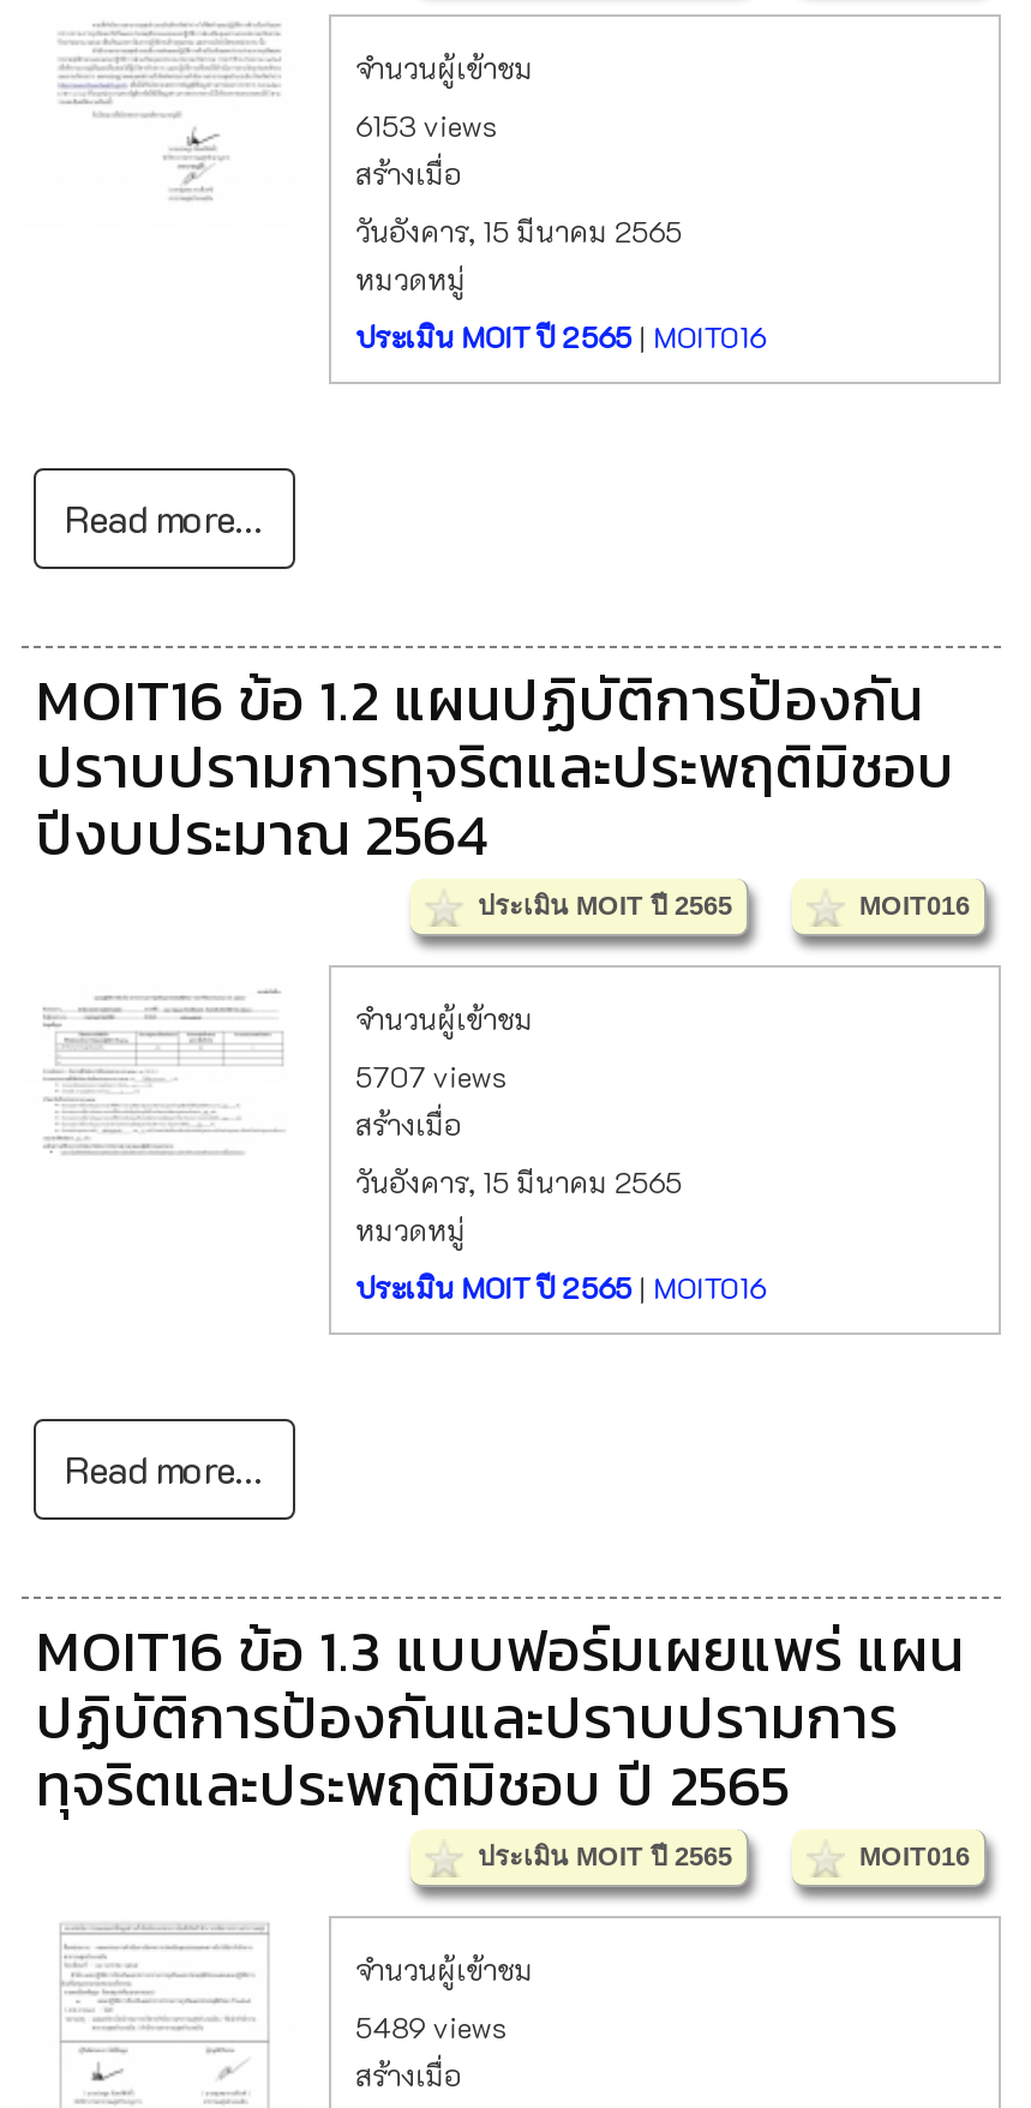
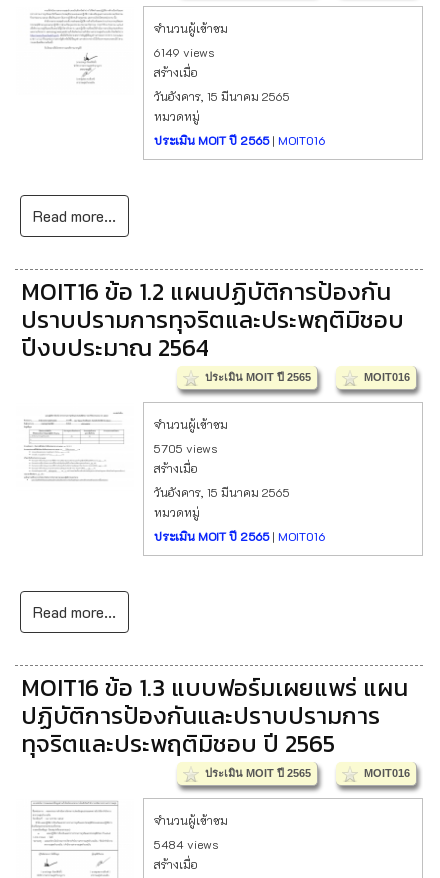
[356,105,500,143] 6153 views -> [154,44,215,60] 6149 views
[356,1056,509,1094] 5707 views -> [154,440,218,456] 5705 views
[356,2006,509,2045] 5489 views -> [154,836,219,852] 5484 views

